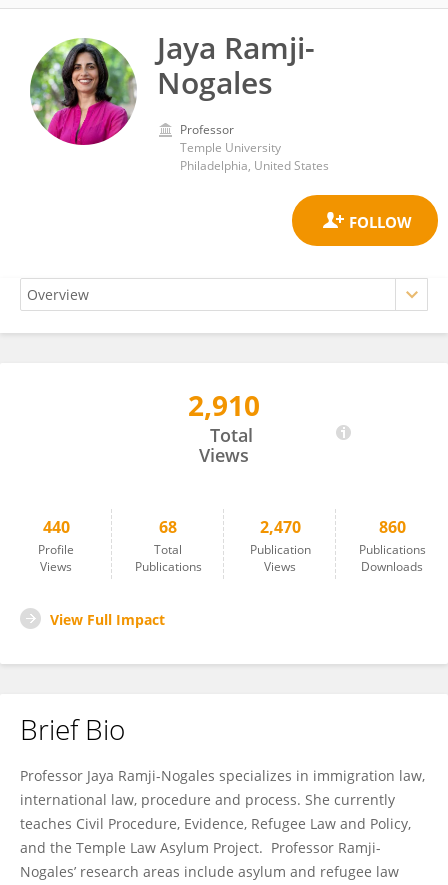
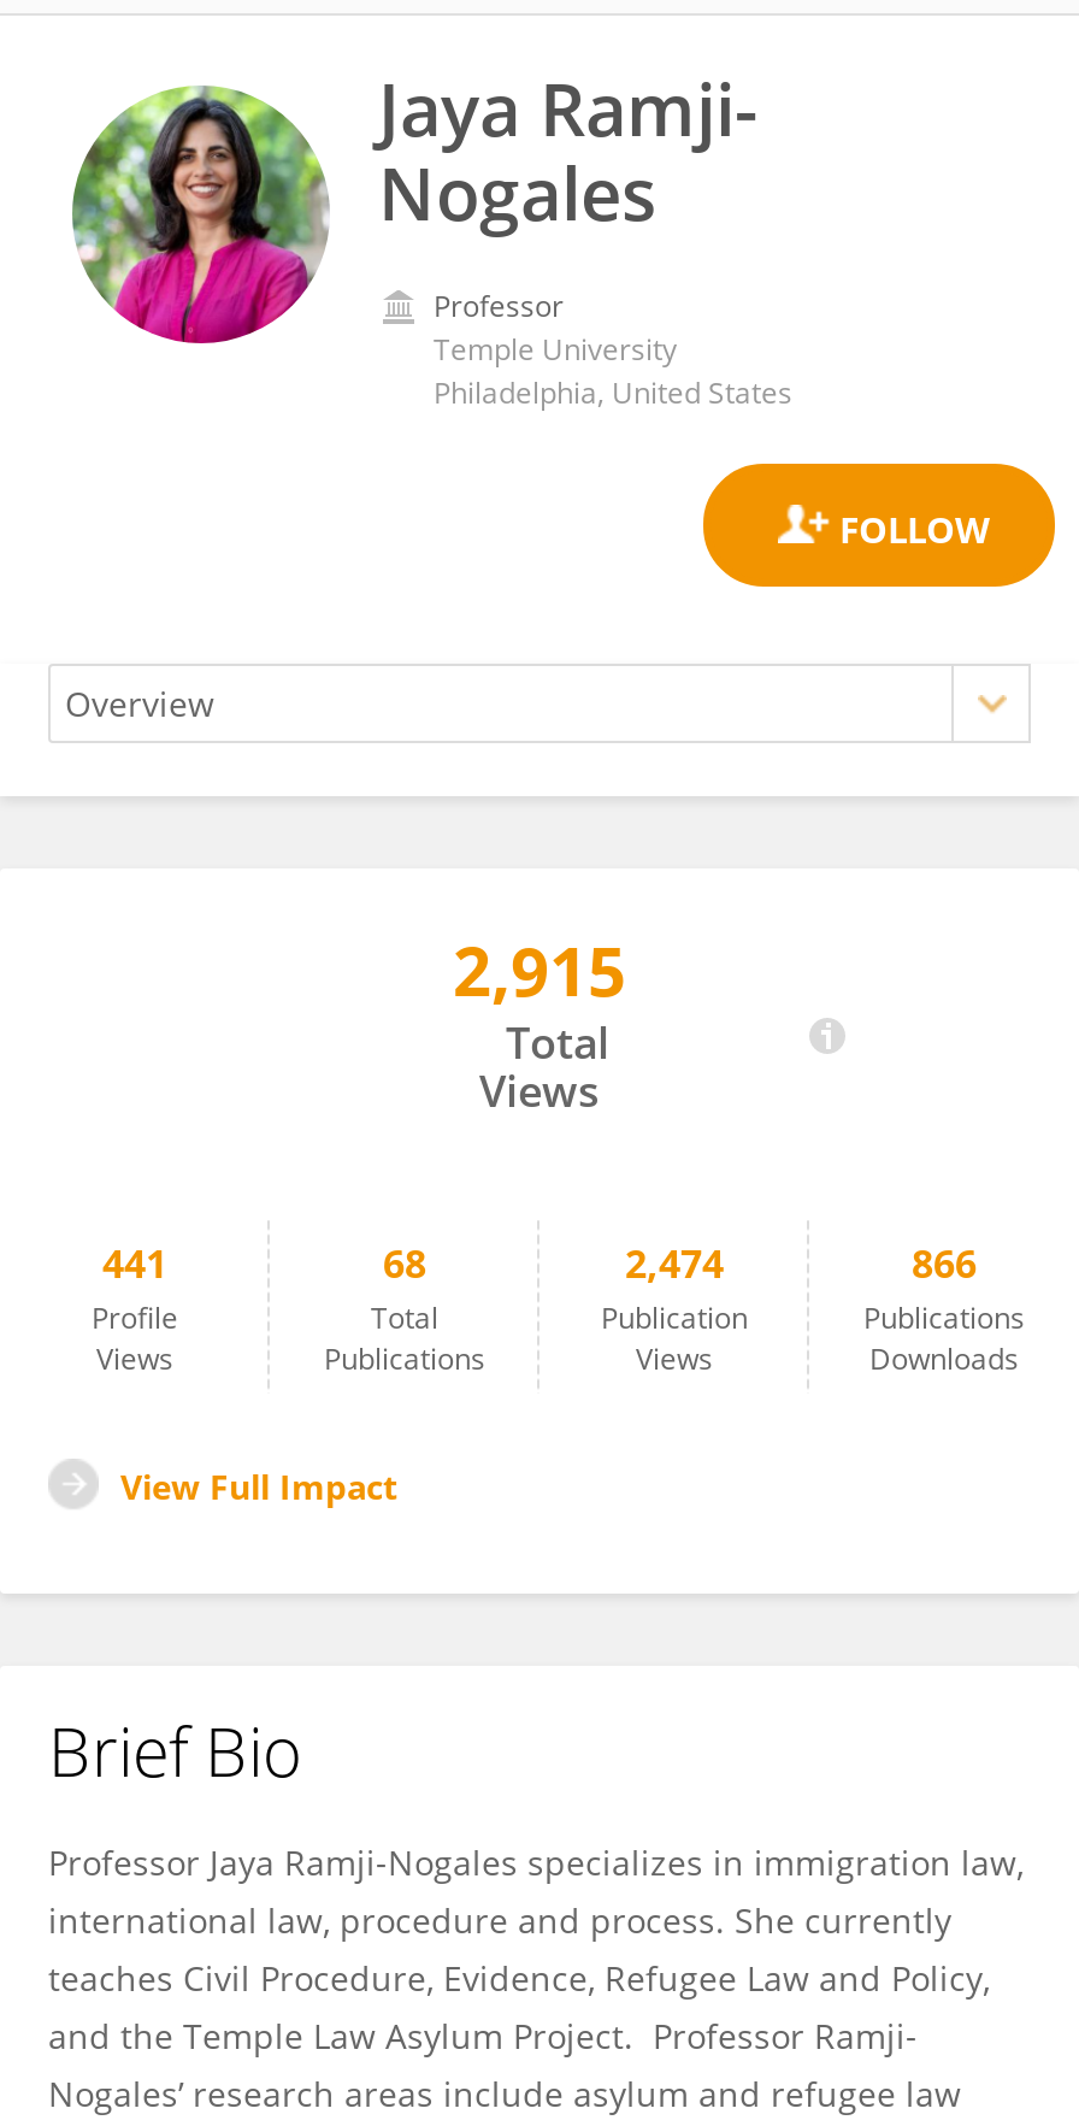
[188,386,260,424] 2,910 -> [453,924,626,1015] 2,915
[42,516,69,538] 440 -> [102,1237,167,1290] 441
[259,516,300,538] 2,470 -> [625,1237,724,1290] 2,474
[378,516,405,538] 860 -> [912,1237,977,1290] 866

